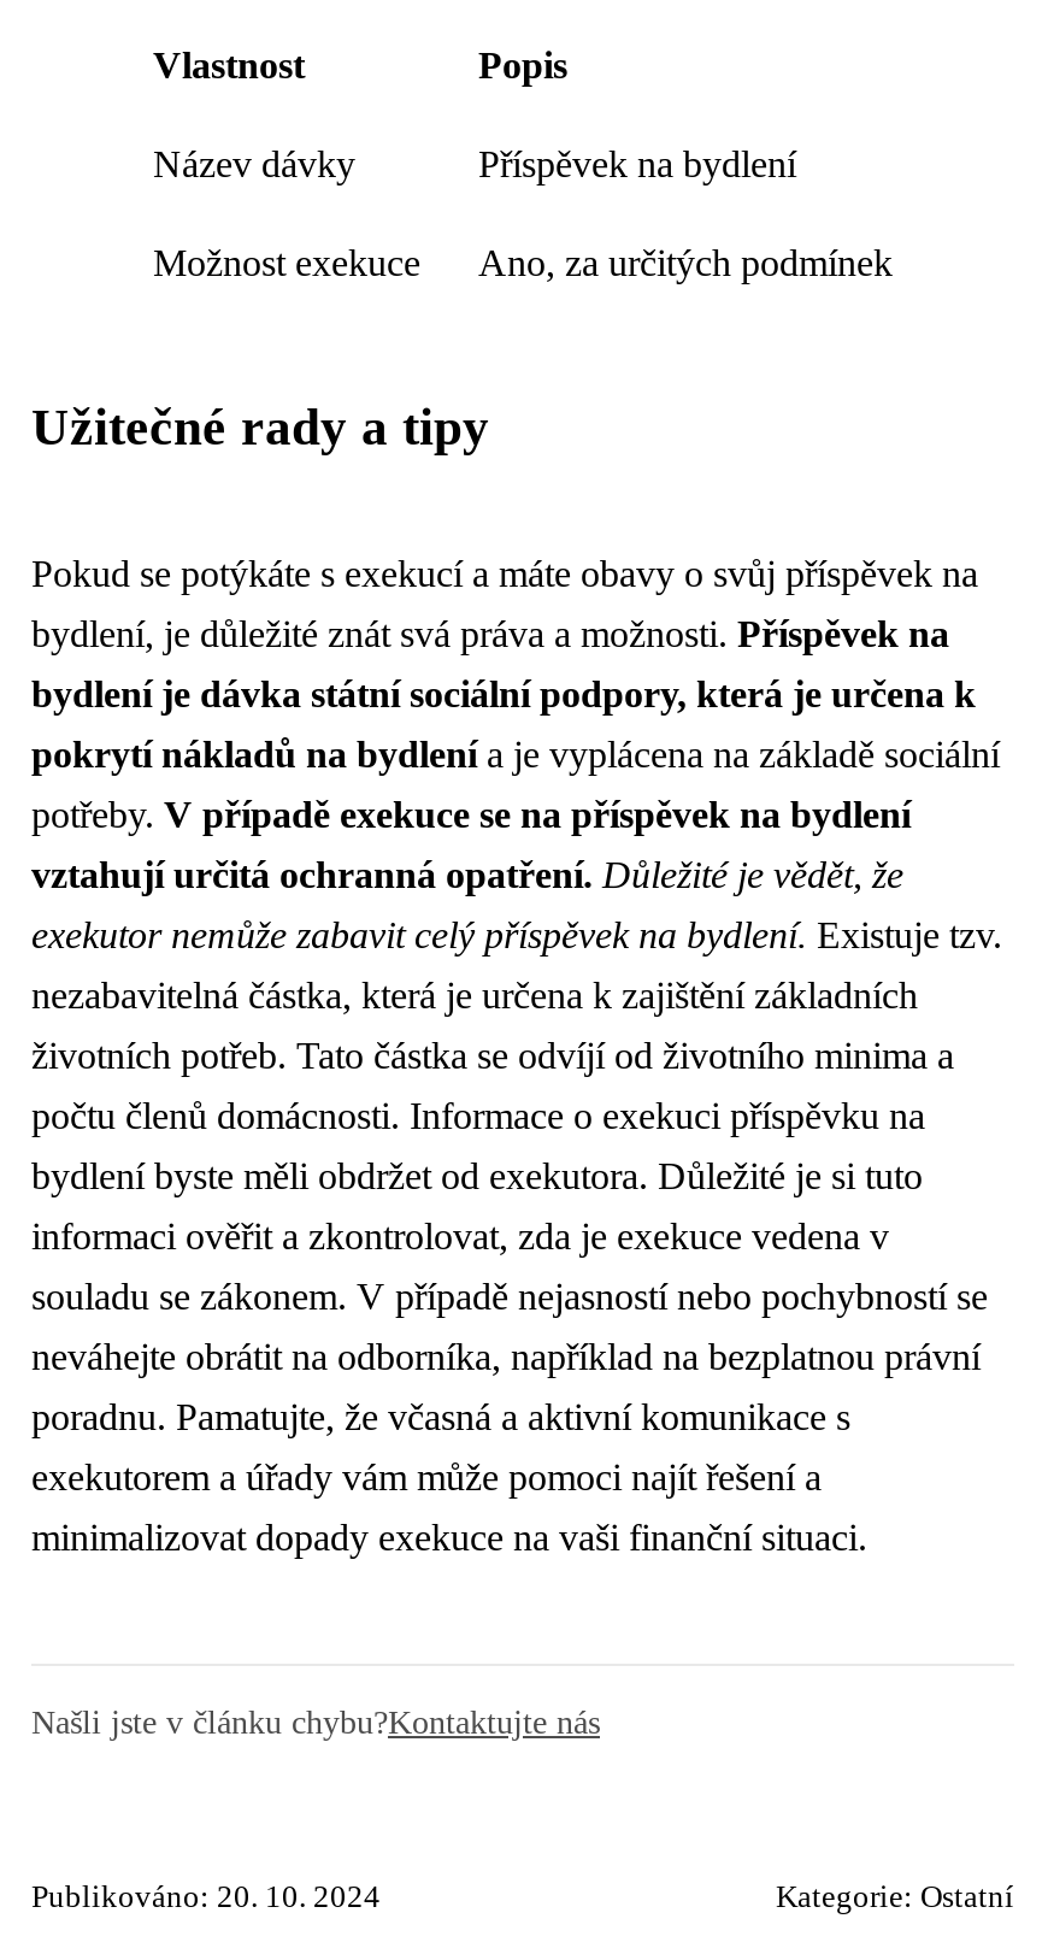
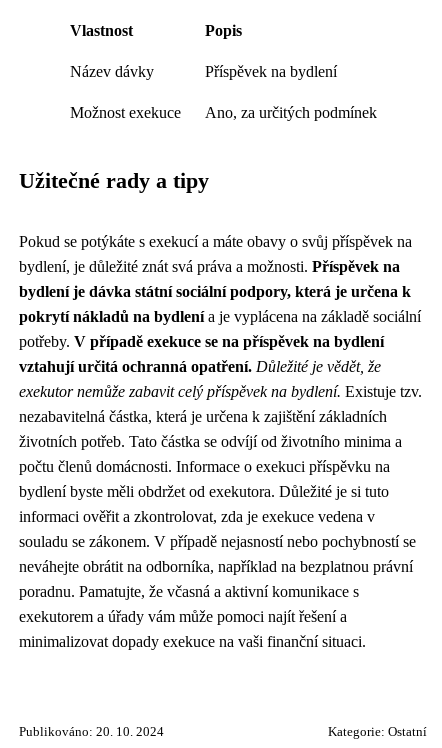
[31,1702,600,1741] Našli jste v článku chybu?Kontaktujte nás -> none

